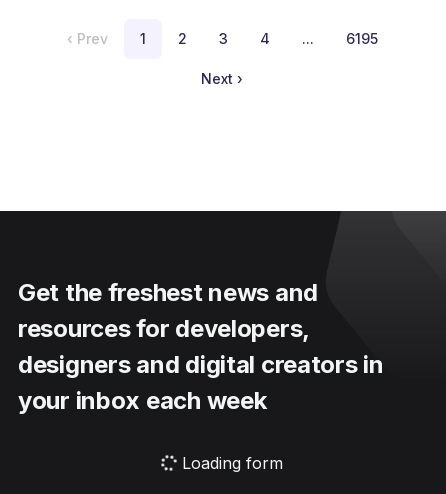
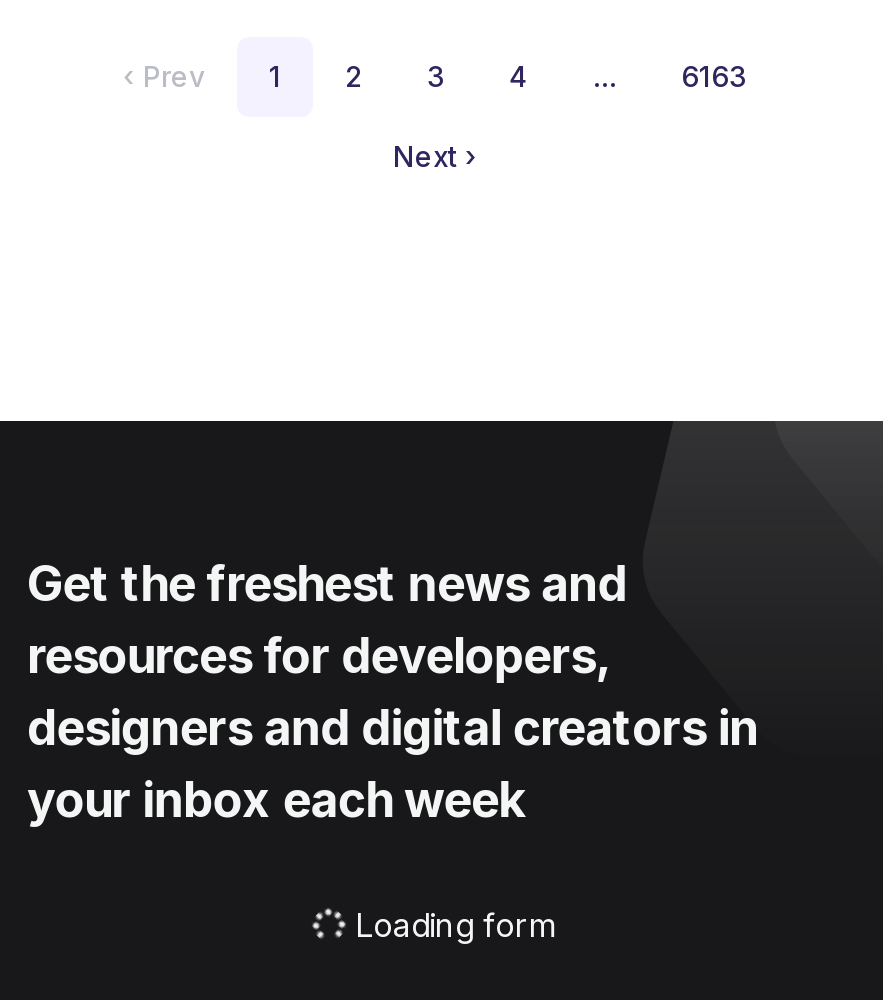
[345,30,377,47] 6195 -> [681,59,747,93] 6163

